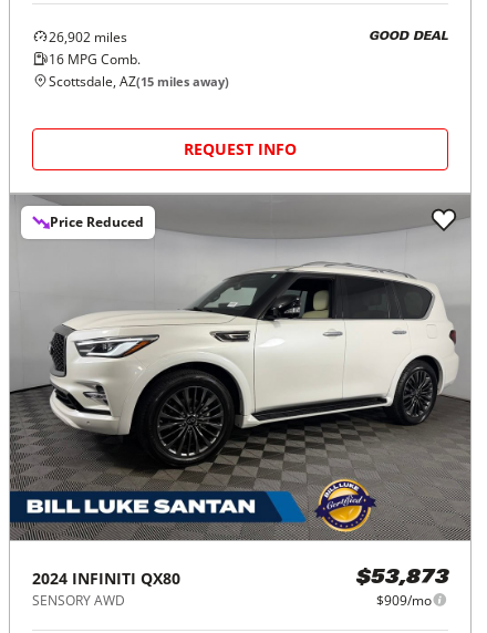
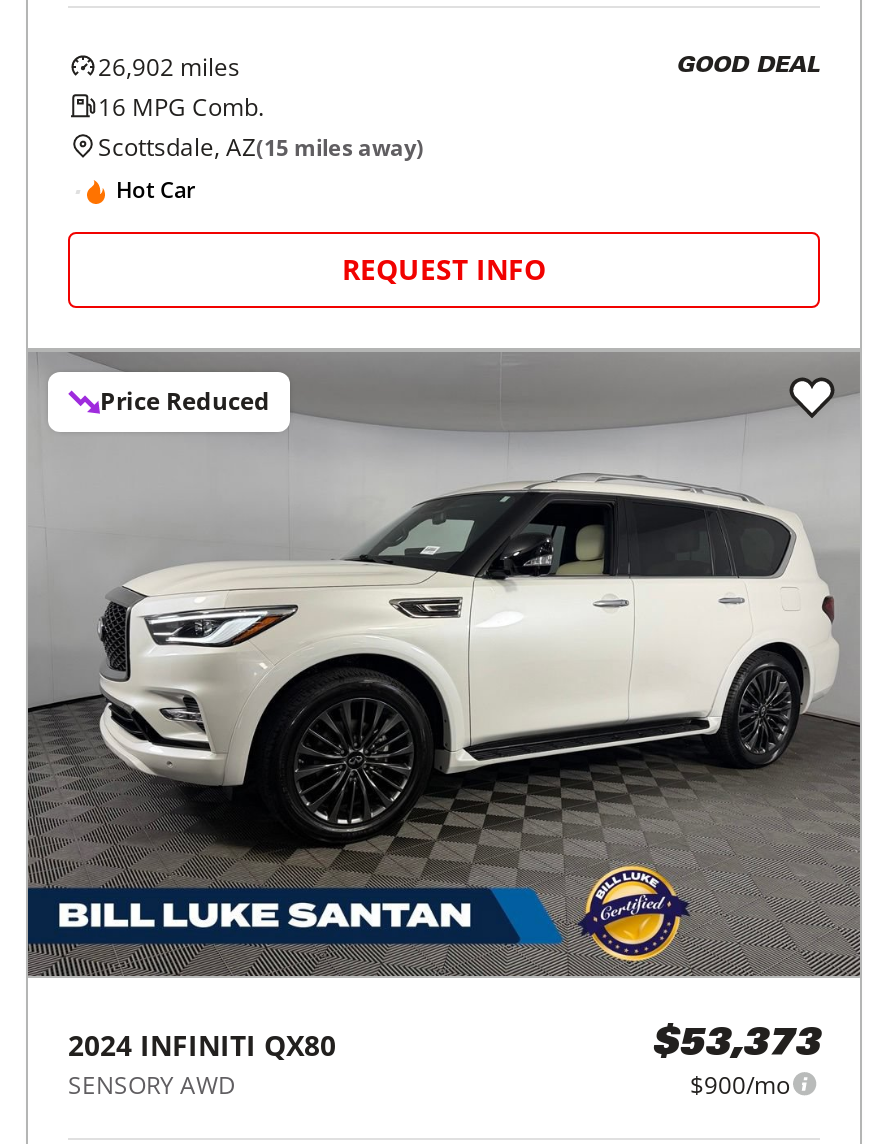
none -> [116,175,196,205] Hot Car
[355,569,448,610] $53,873 | $909/mo -> [652,1028,820,1102] $53,373 | $900/mo

